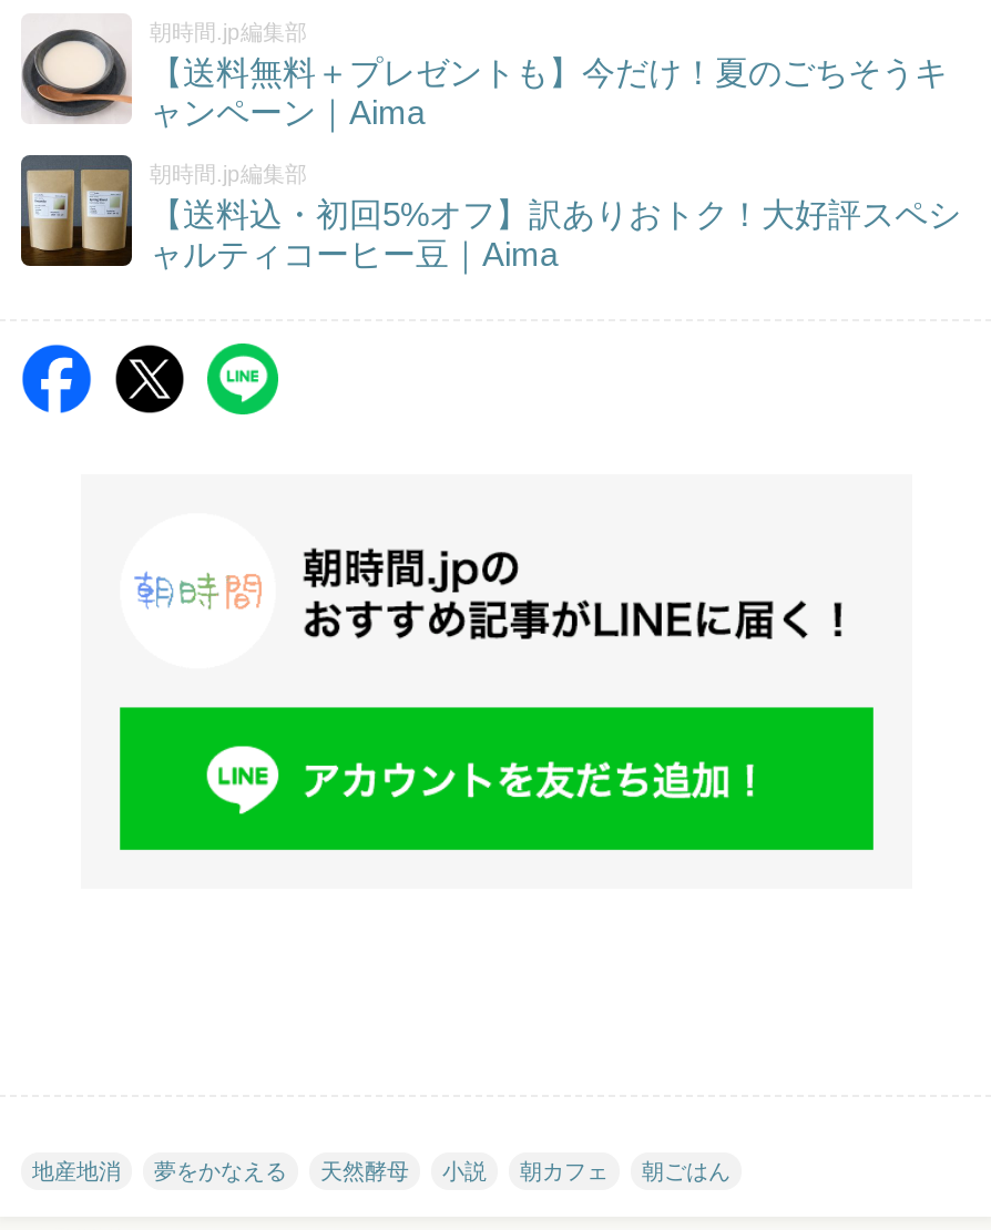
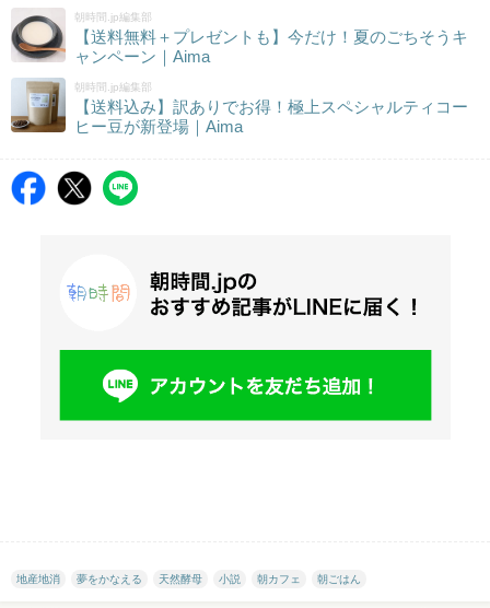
[19,153,961,271] [image] | 【送料込・初回5%オフ】訳ありおトク！大好評スペシ | ャルティコーヒー豆｜Aima -> [10,78,468,135] [image] | 【送料込み】訳ありでお得！極上スペシャルティコー | ヒー豆が新登場｜Aima

